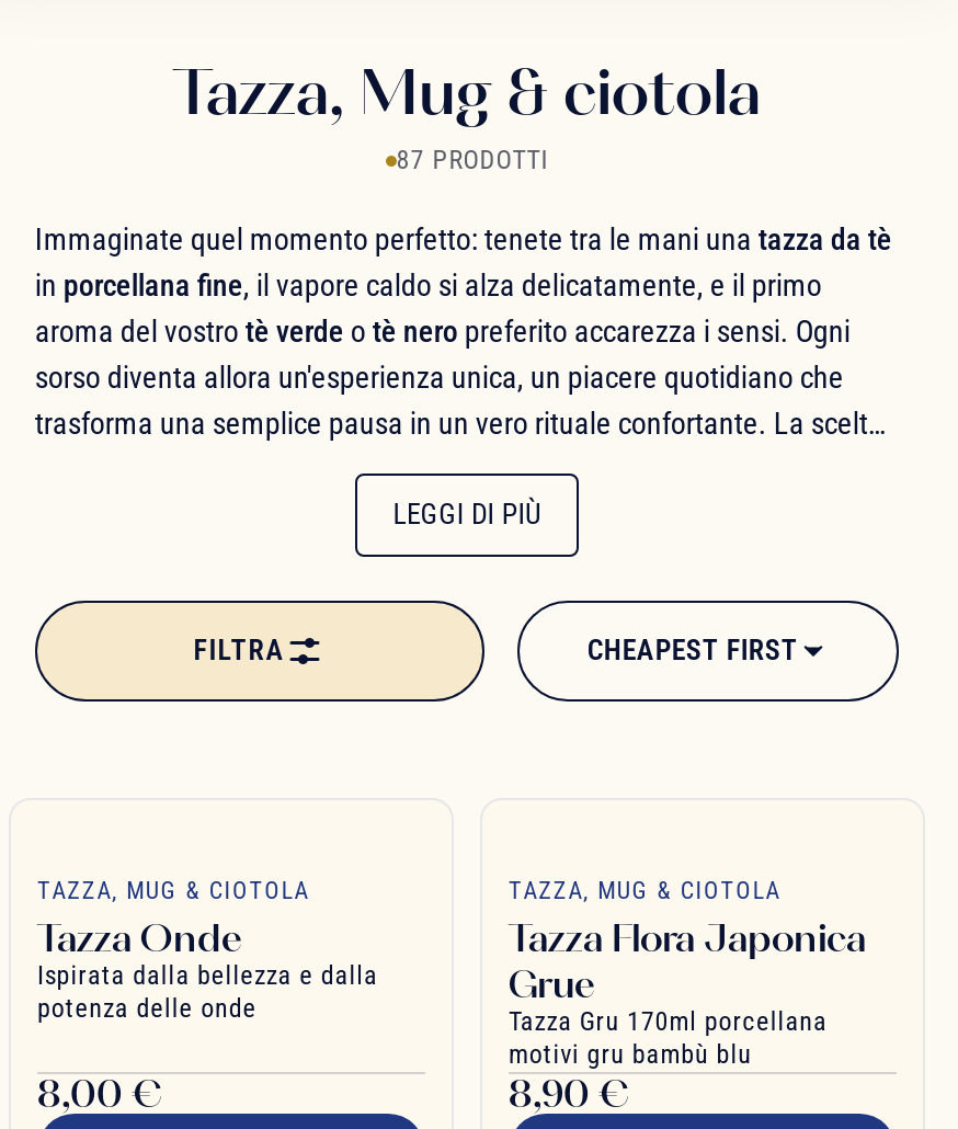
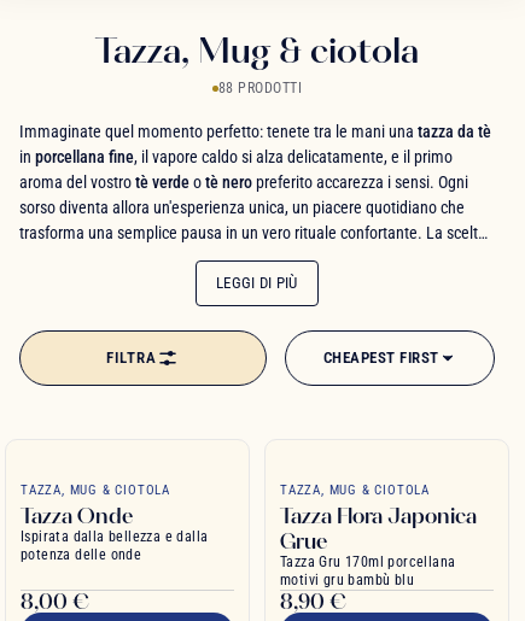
[396,145,548,175] 87 PRODOTTI -> [218,80,302,96] 88 PRODOTTI

